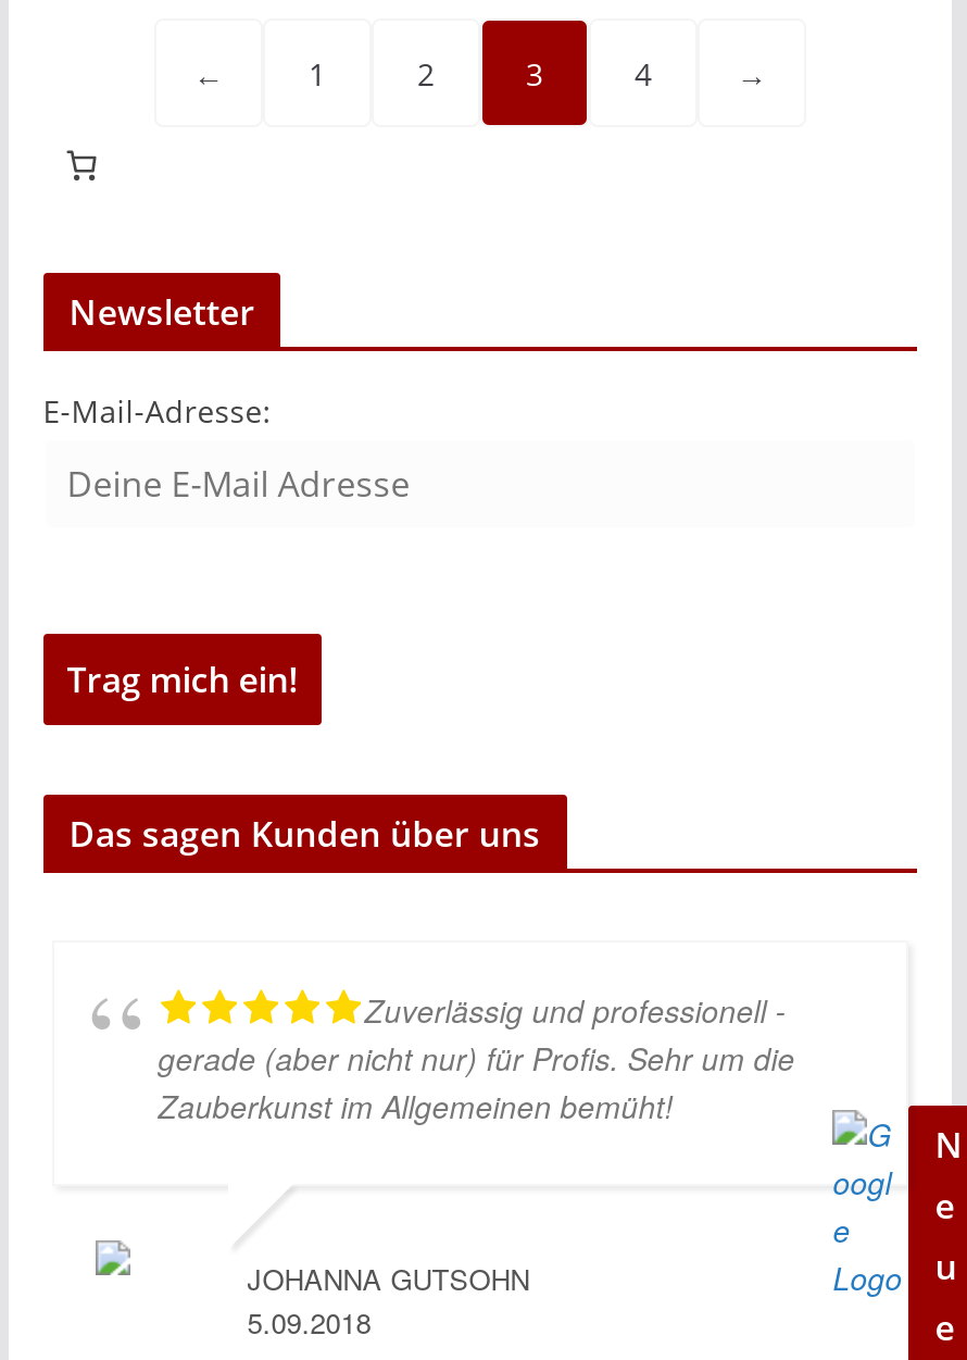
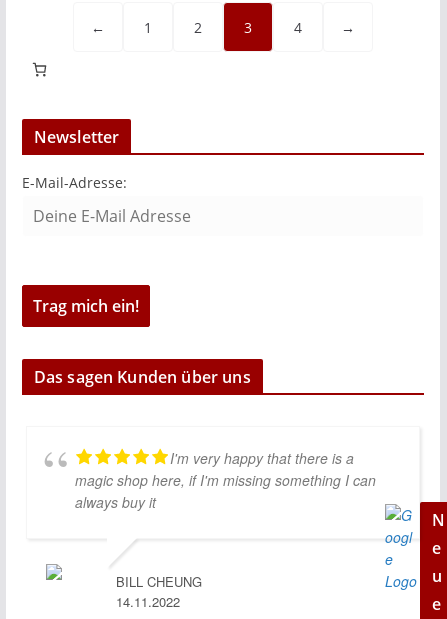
[158,988,795,1127] Zuverlässig und professionell - | gerade (aber nicht nur) für Profis. Sehr um die | Zauberkunst im Allgemeinen bemüht! -> [75,448,376,512] I'm very happy that there is a | magic shop here, if I'm missing something I can | always buy it
[247,1258,530,1343] JOHANNA GUTSOHN | 5.09.2018 -> [116,572,202,611] BILL CHEUNG | 14.11.2022

